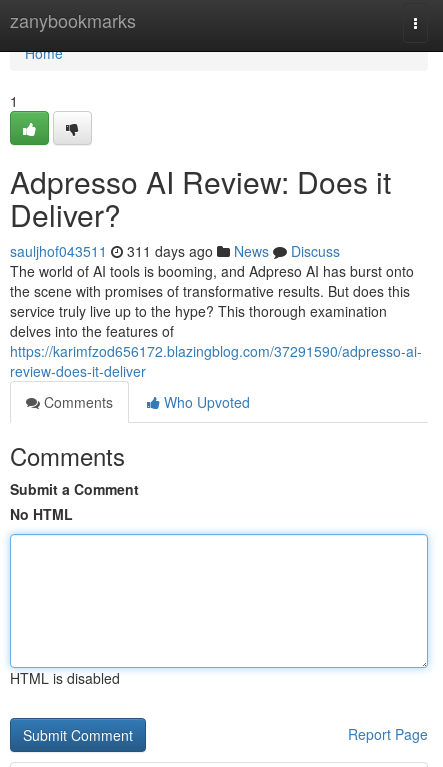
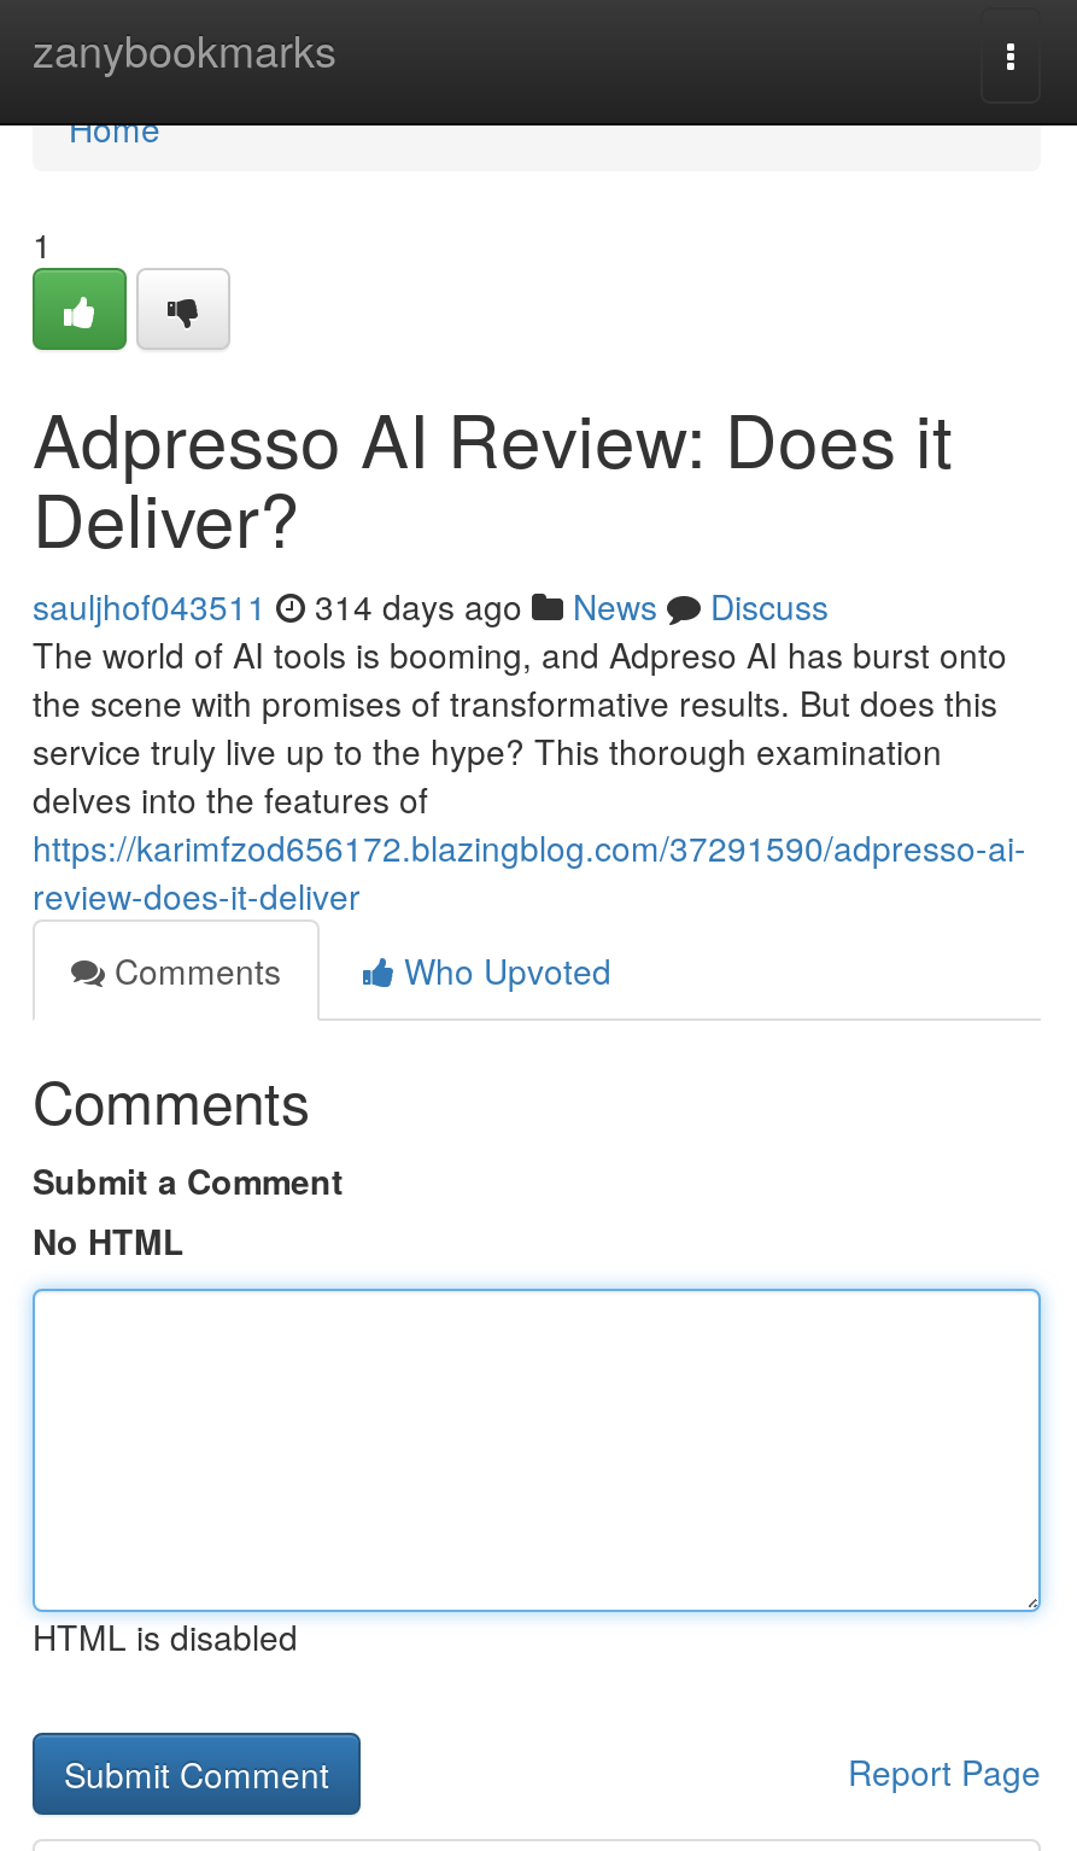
[10,241,340,261] sauljhof043511 311 days ago News Discuss -> [33,582,829,630] sauljhof043511 314 days ago News Discuss

